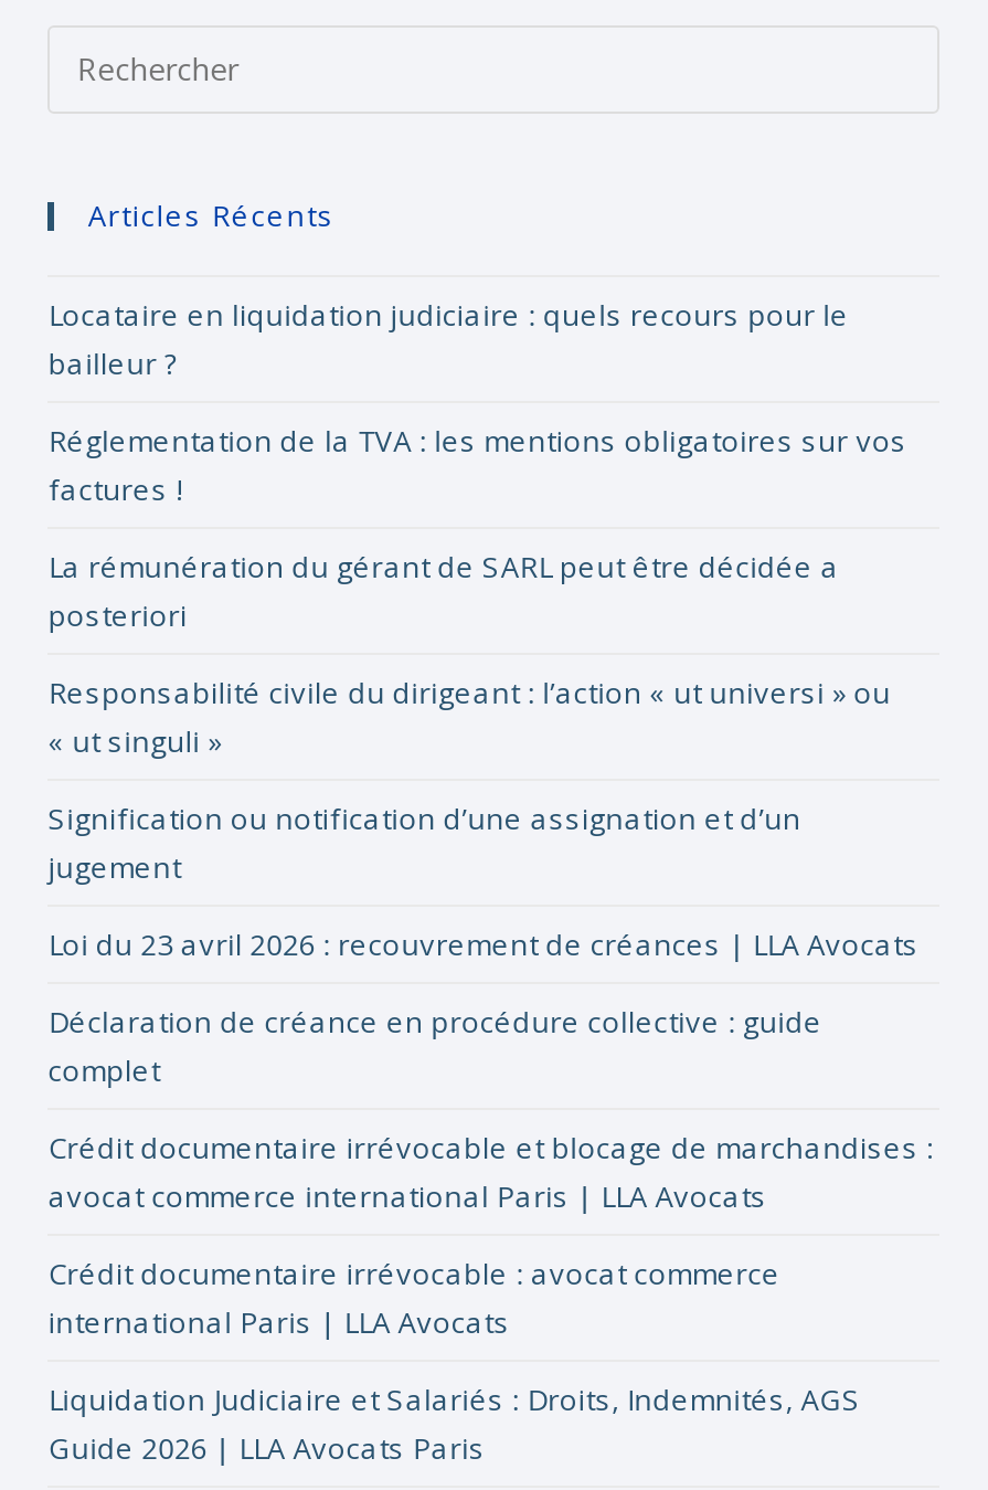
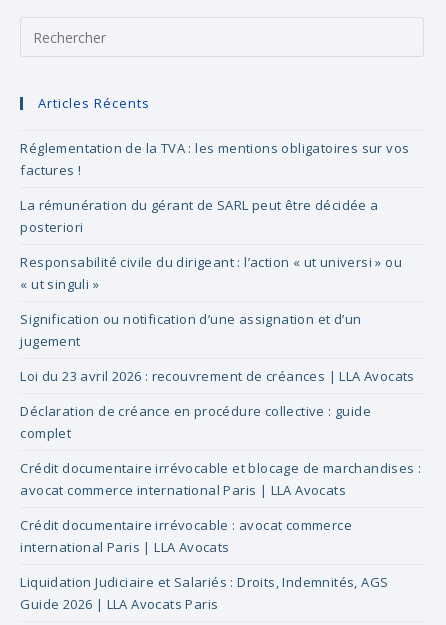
[48,294,849,382] Locataire en liquidation judiciaire : quels recours pour le | bailleur ? -> none

